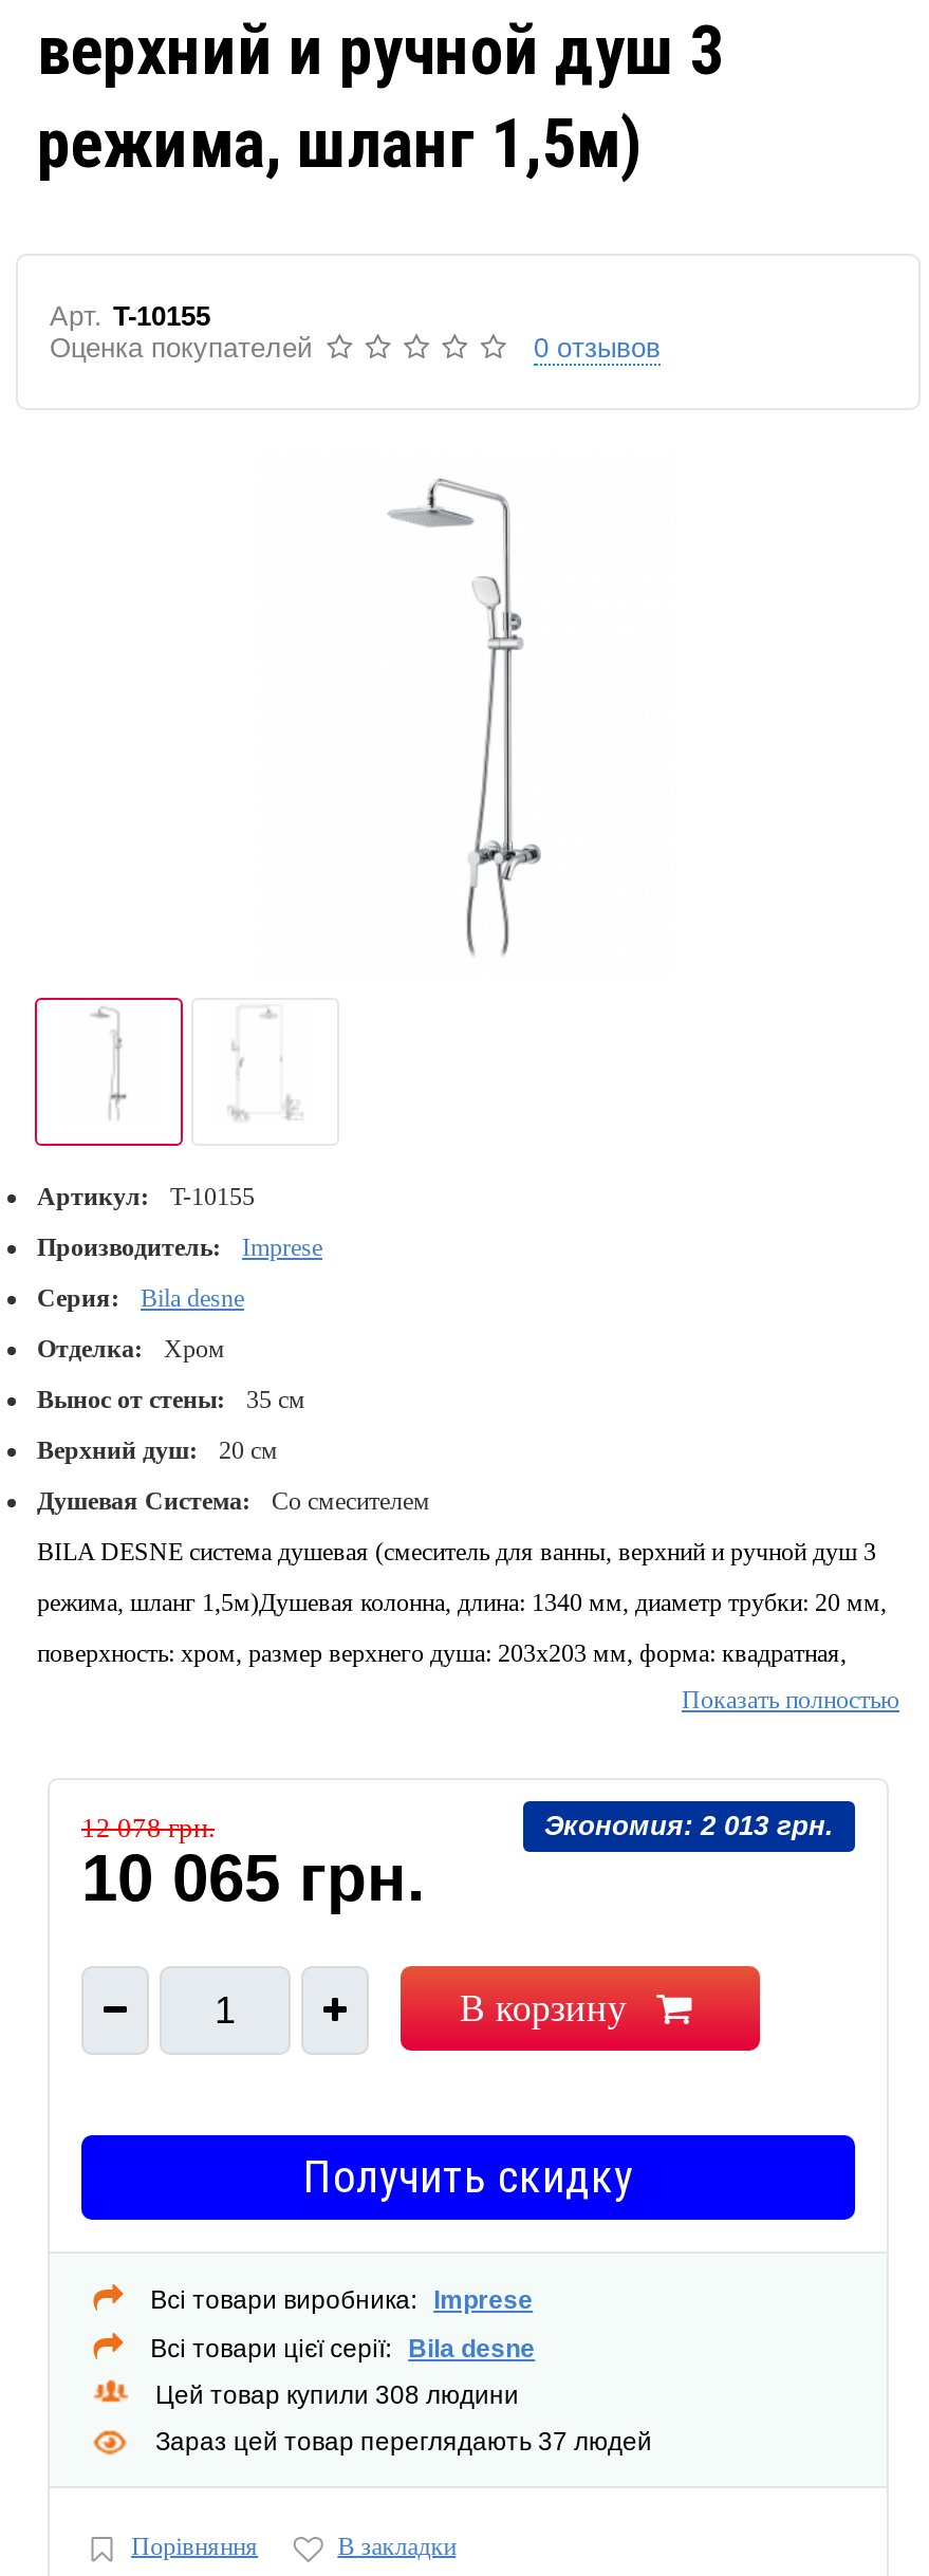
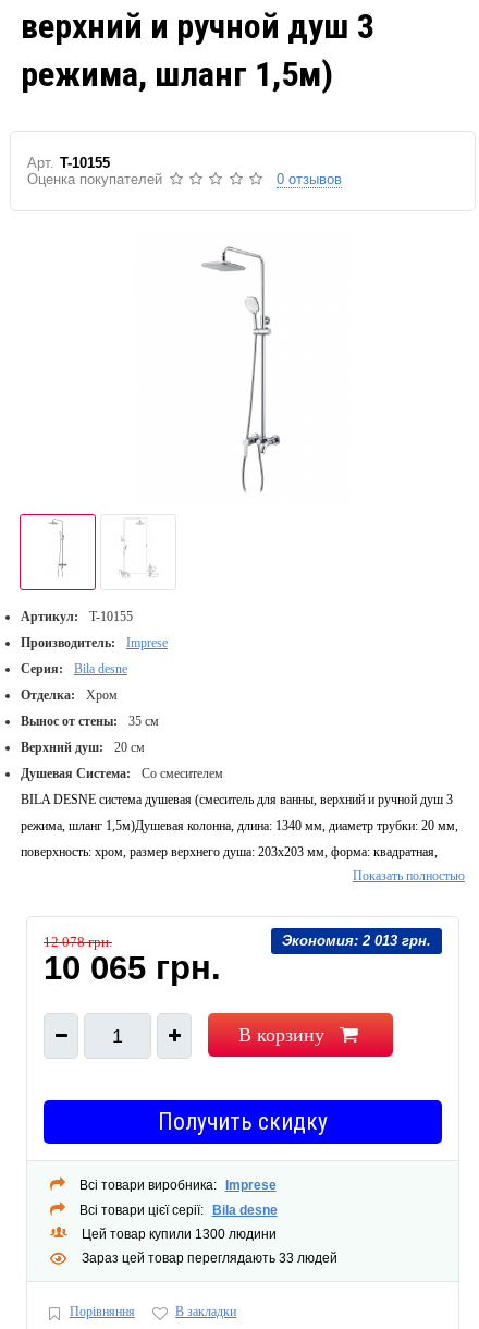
[155,2380,519,2410] Цей товар купили 308 людини -> [82,1227,277,1242] Цей товар купили 1300 людини
[155,2427,652,2457] Зараз цей товар переглядають 37 людей -> [82,1251,337,1266] Зараз цей товар переглядають 33 людей

